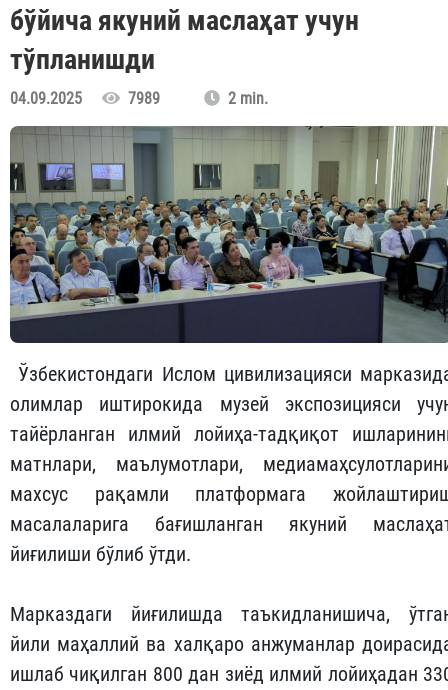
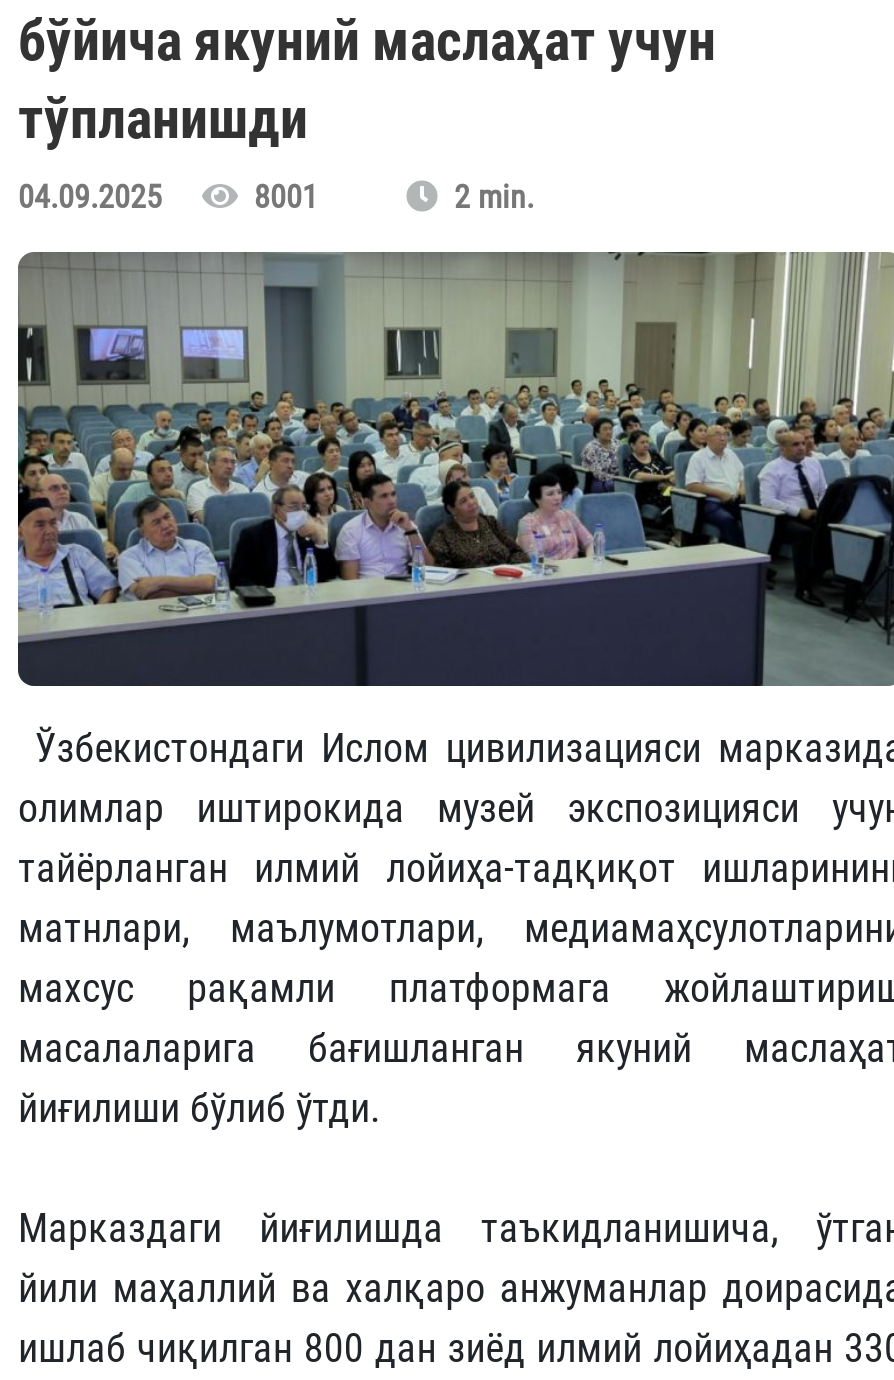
[10,89,164,108] 04.09.2025 7989 -> [18,178,326,216] 04.09.2025 8001

